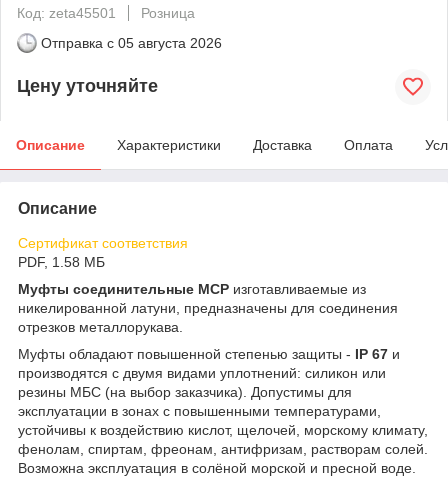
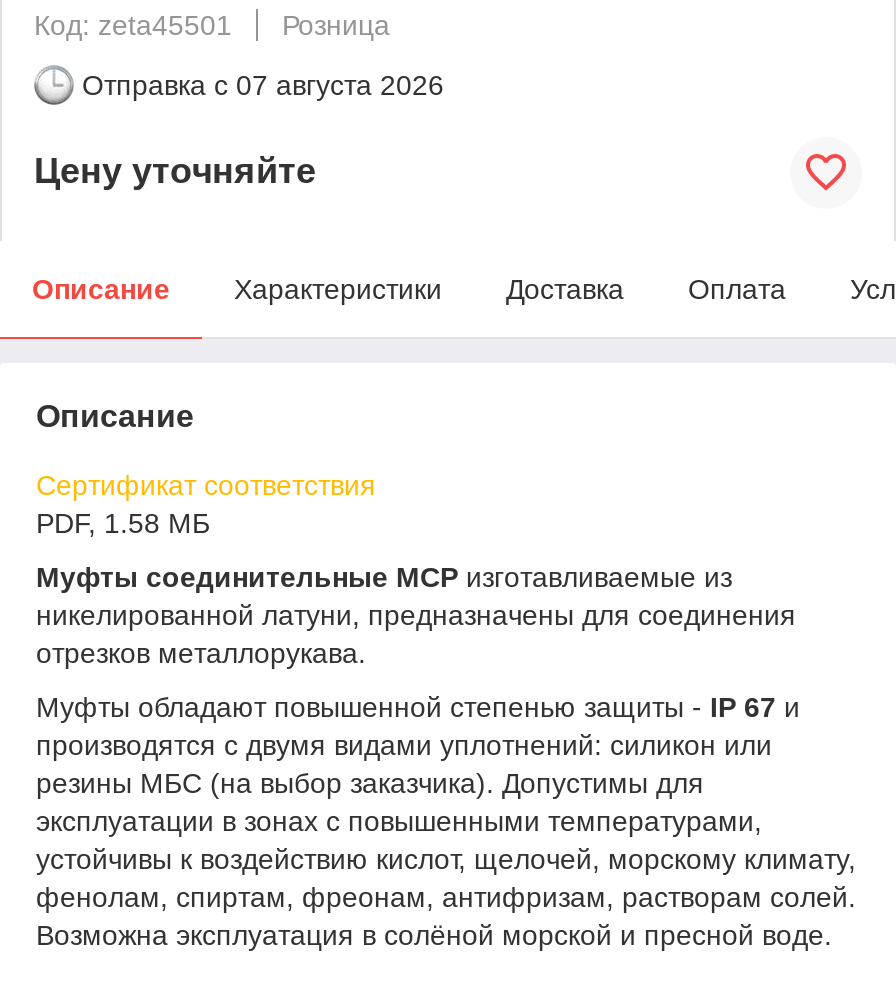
[41,35,222,51] Отправка с 05 августа 2026 -> [82,69,444,101] Отправка с 07 августа 2026

